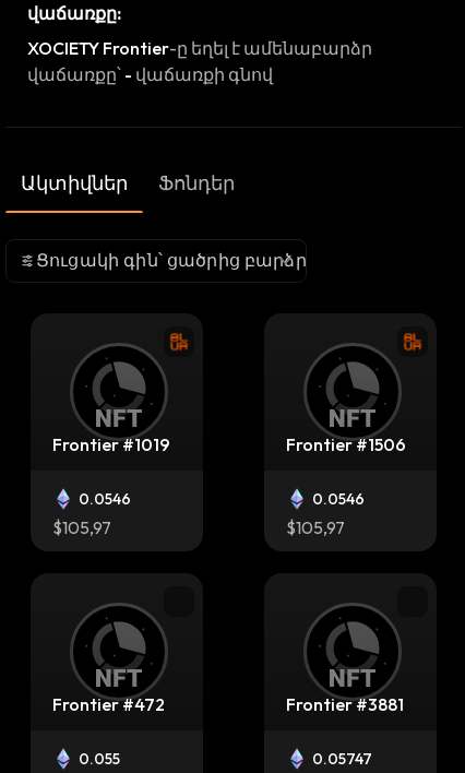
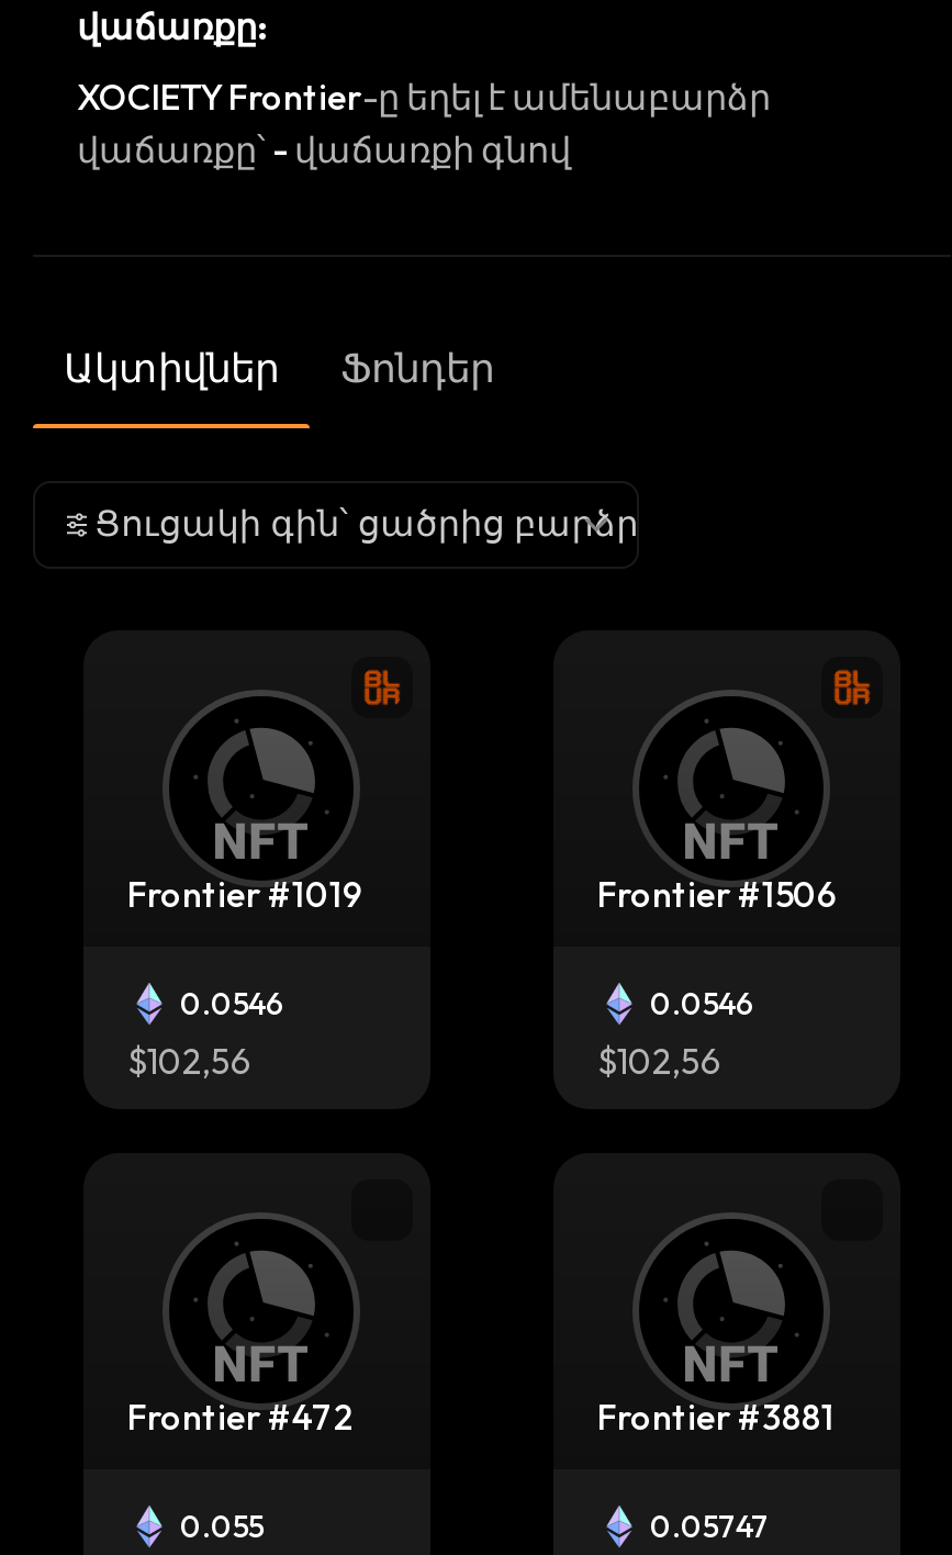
[52,516,111,538] $105,97 -> [127,1039,250,1083] $102,56
[286,516,345,538] $105,97 -> [597,1039,720,1083] $102,56

